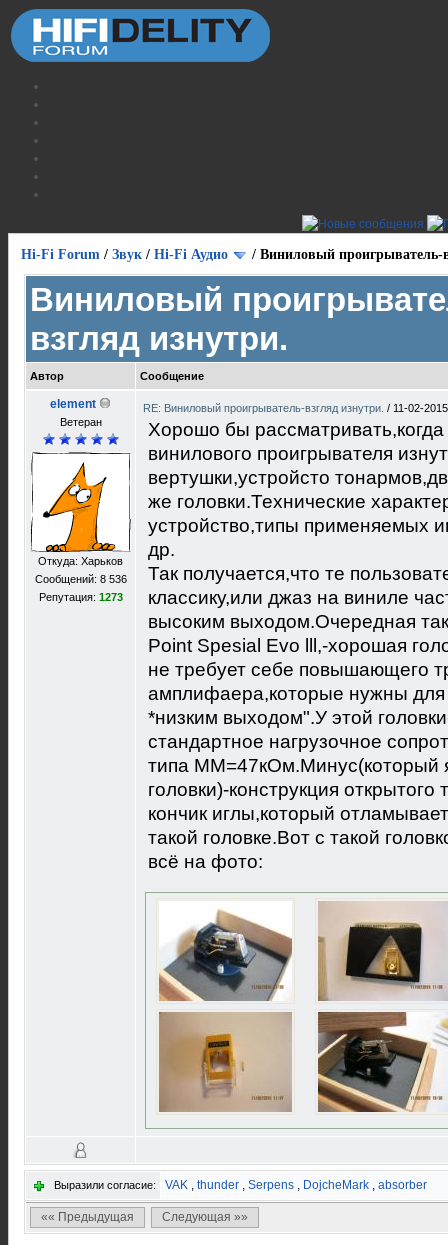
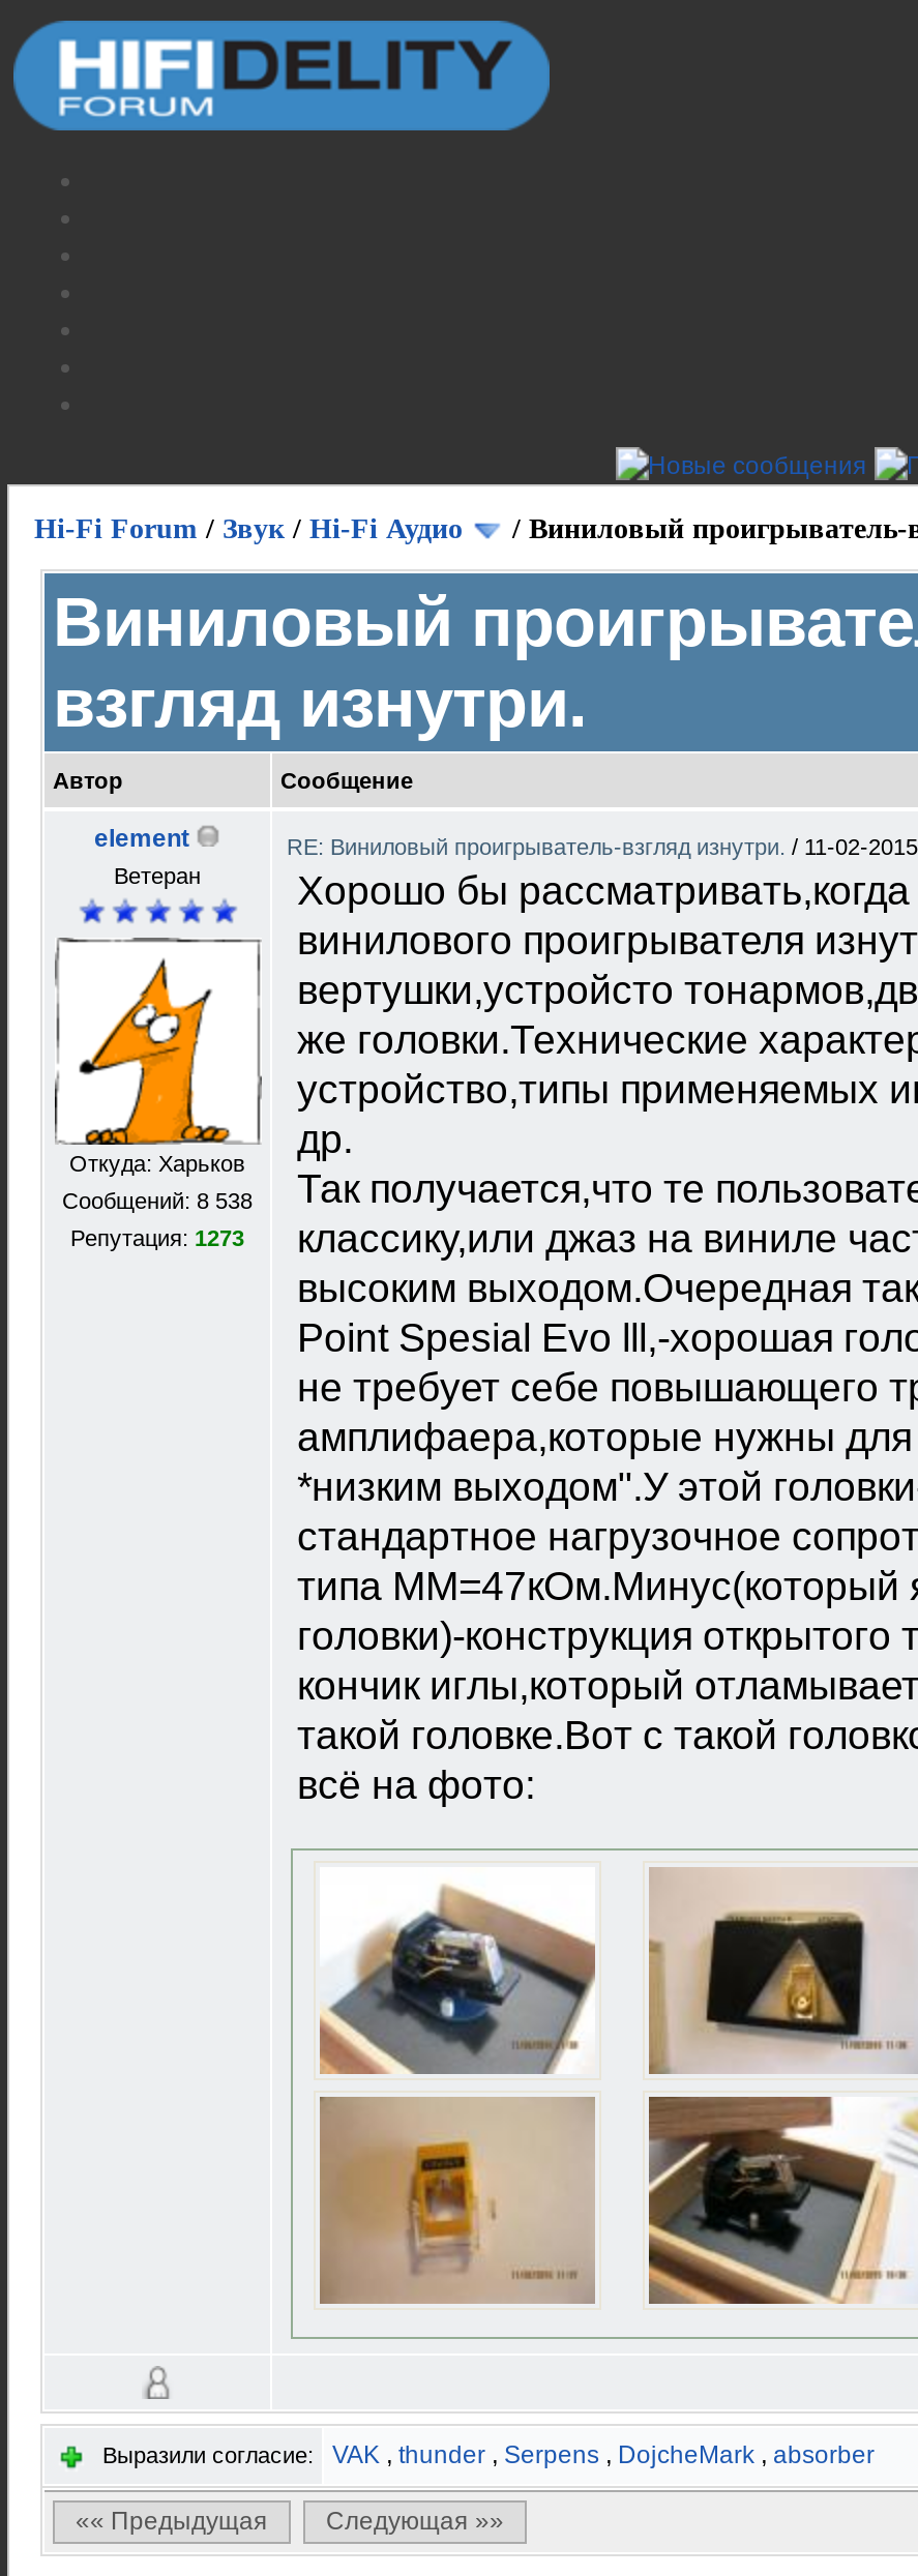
[34,573,126,585] Сообщений: 8 536 -> [62,1188,253,1213] Сообщений: 8 538

